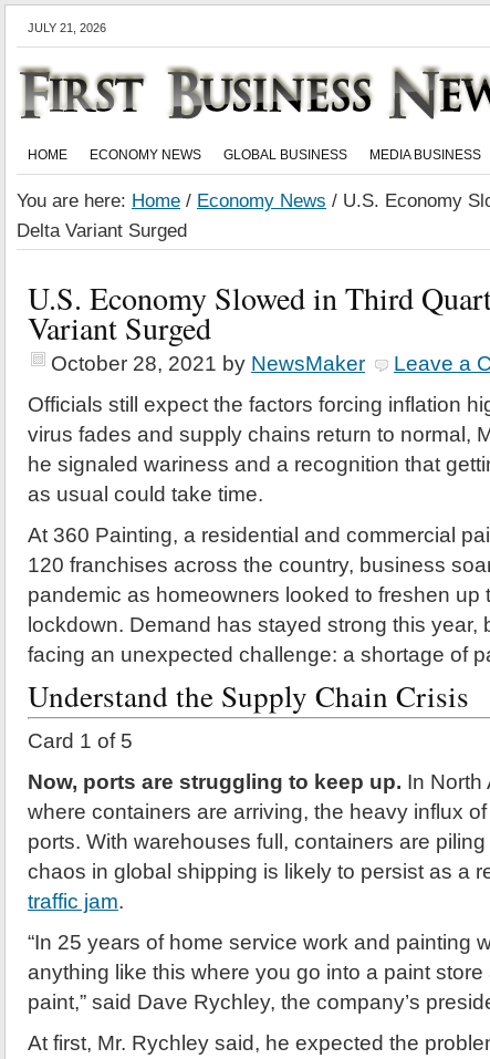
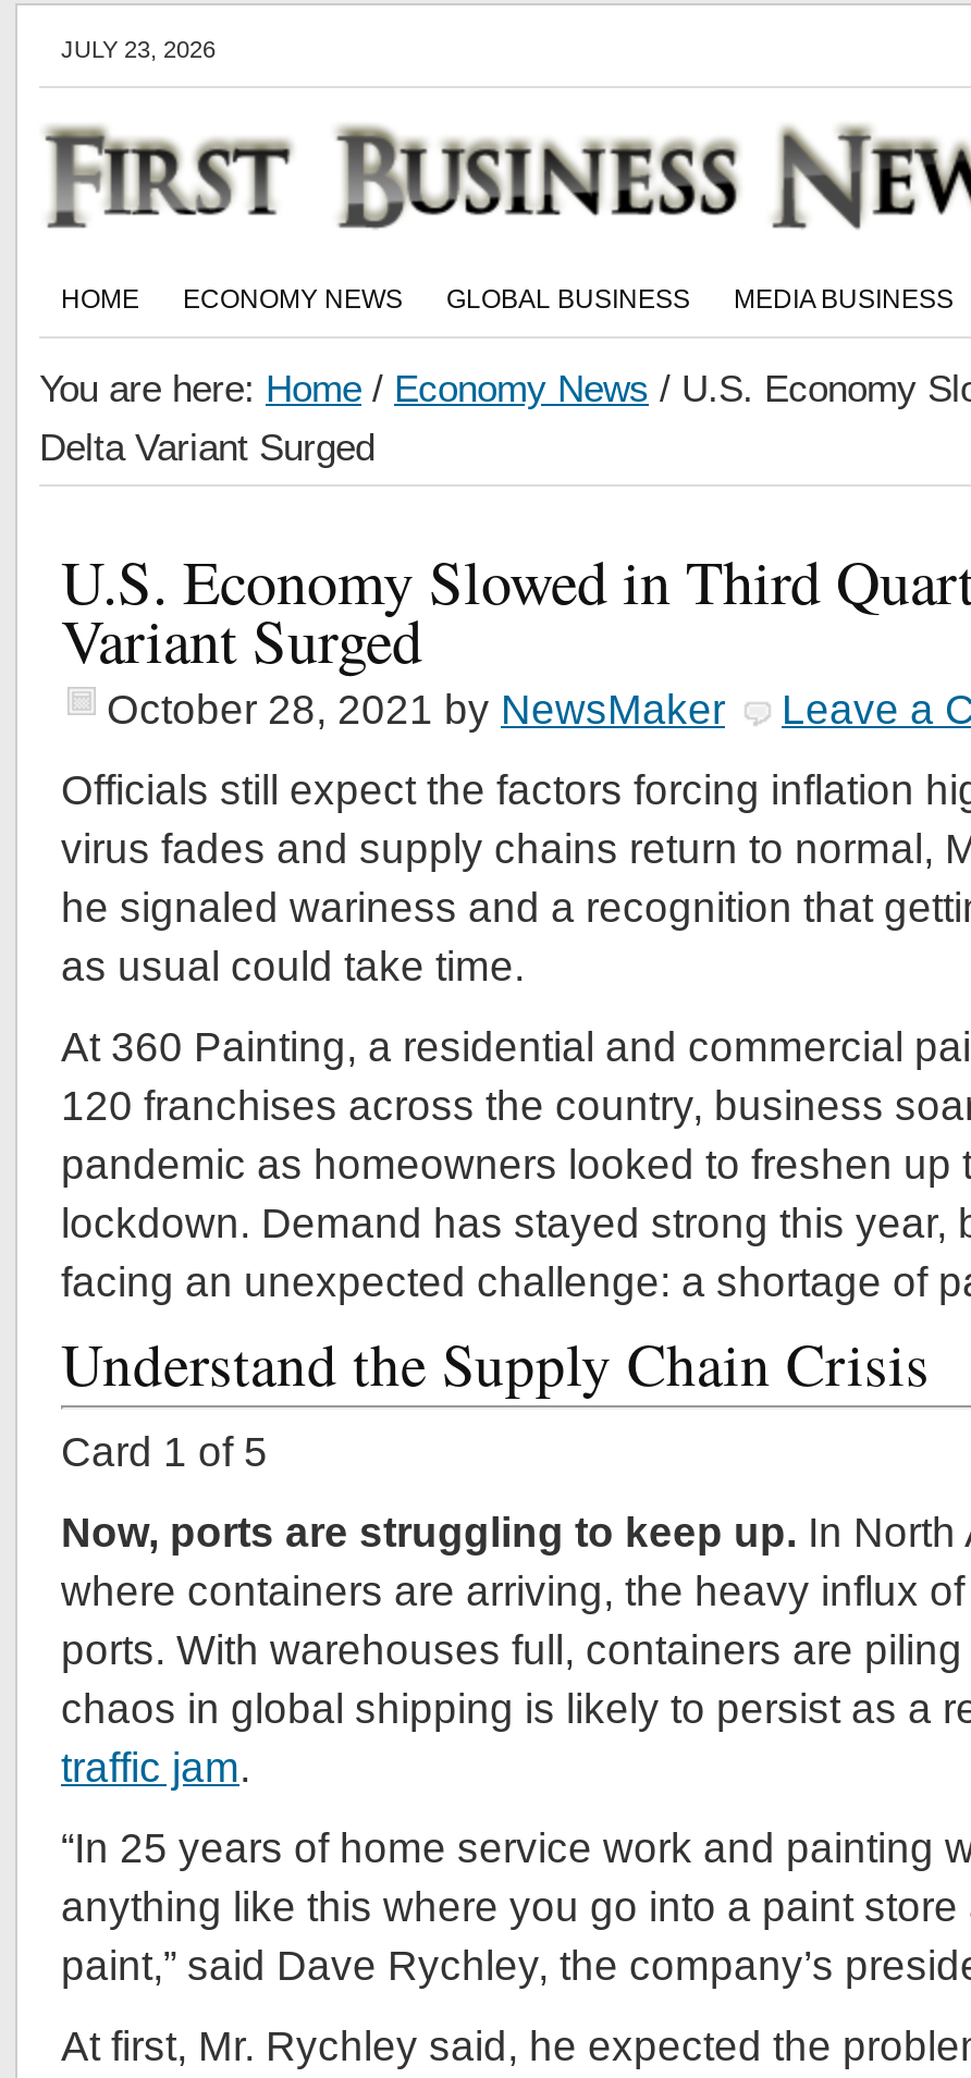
[28,21,106,34] JULY 21, 2026 -> [61,36,216,62] JULY 23, 2026

